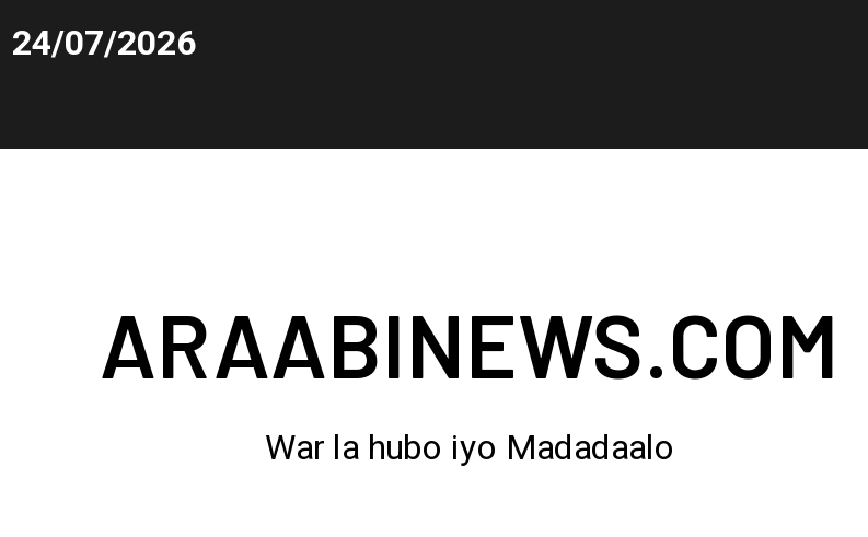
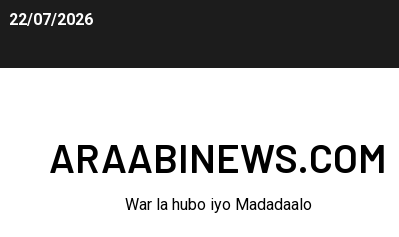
[12,23,196,64] 24/07/2026 -> [9,10,93,29] 22/07/2026

